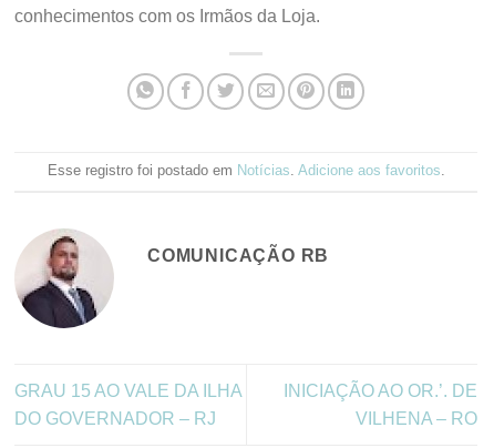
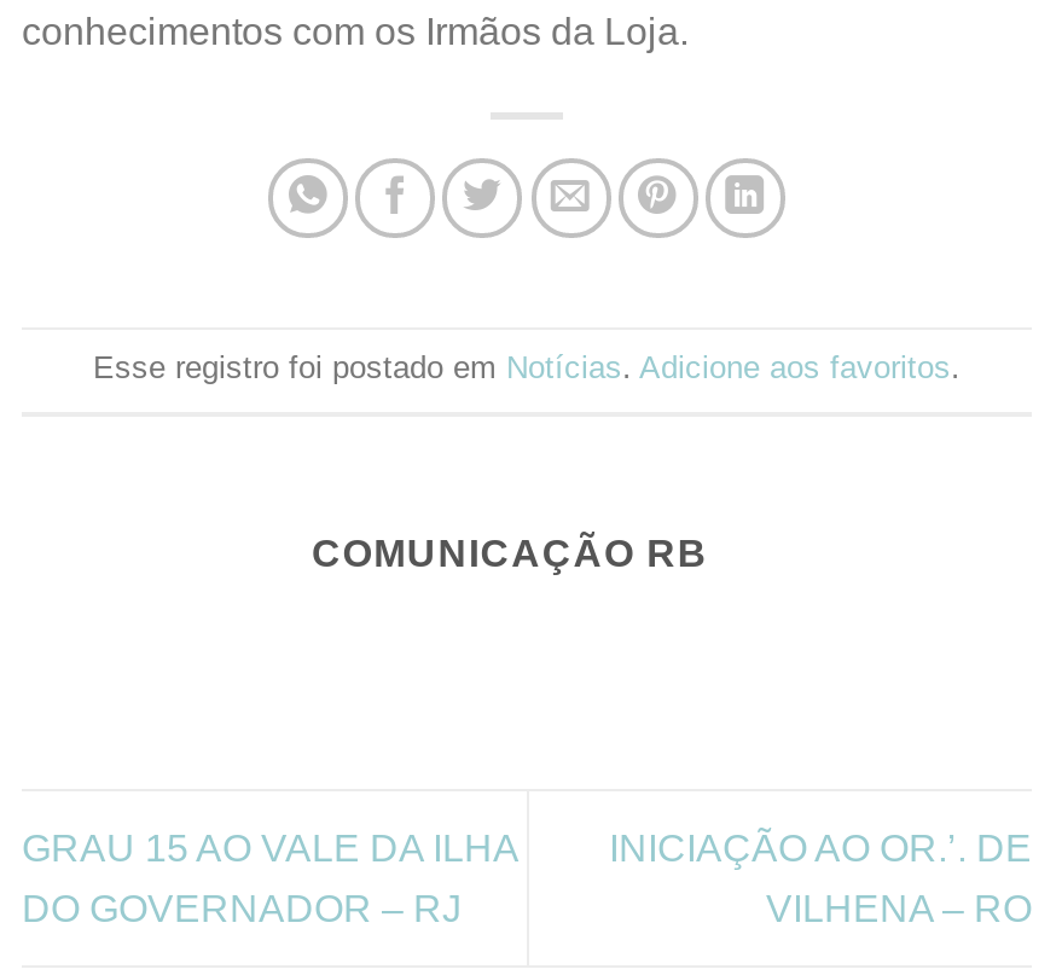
[16,228,114,329] [image] -> none

